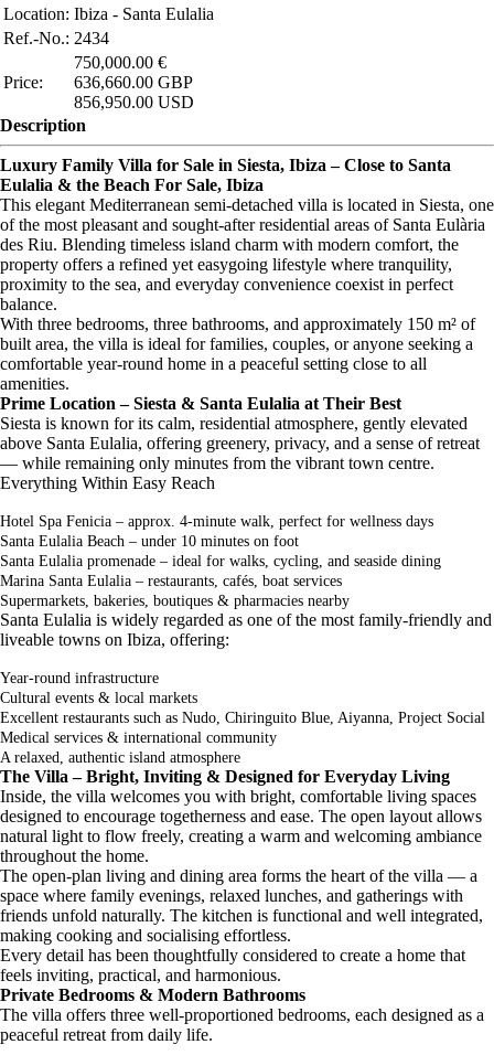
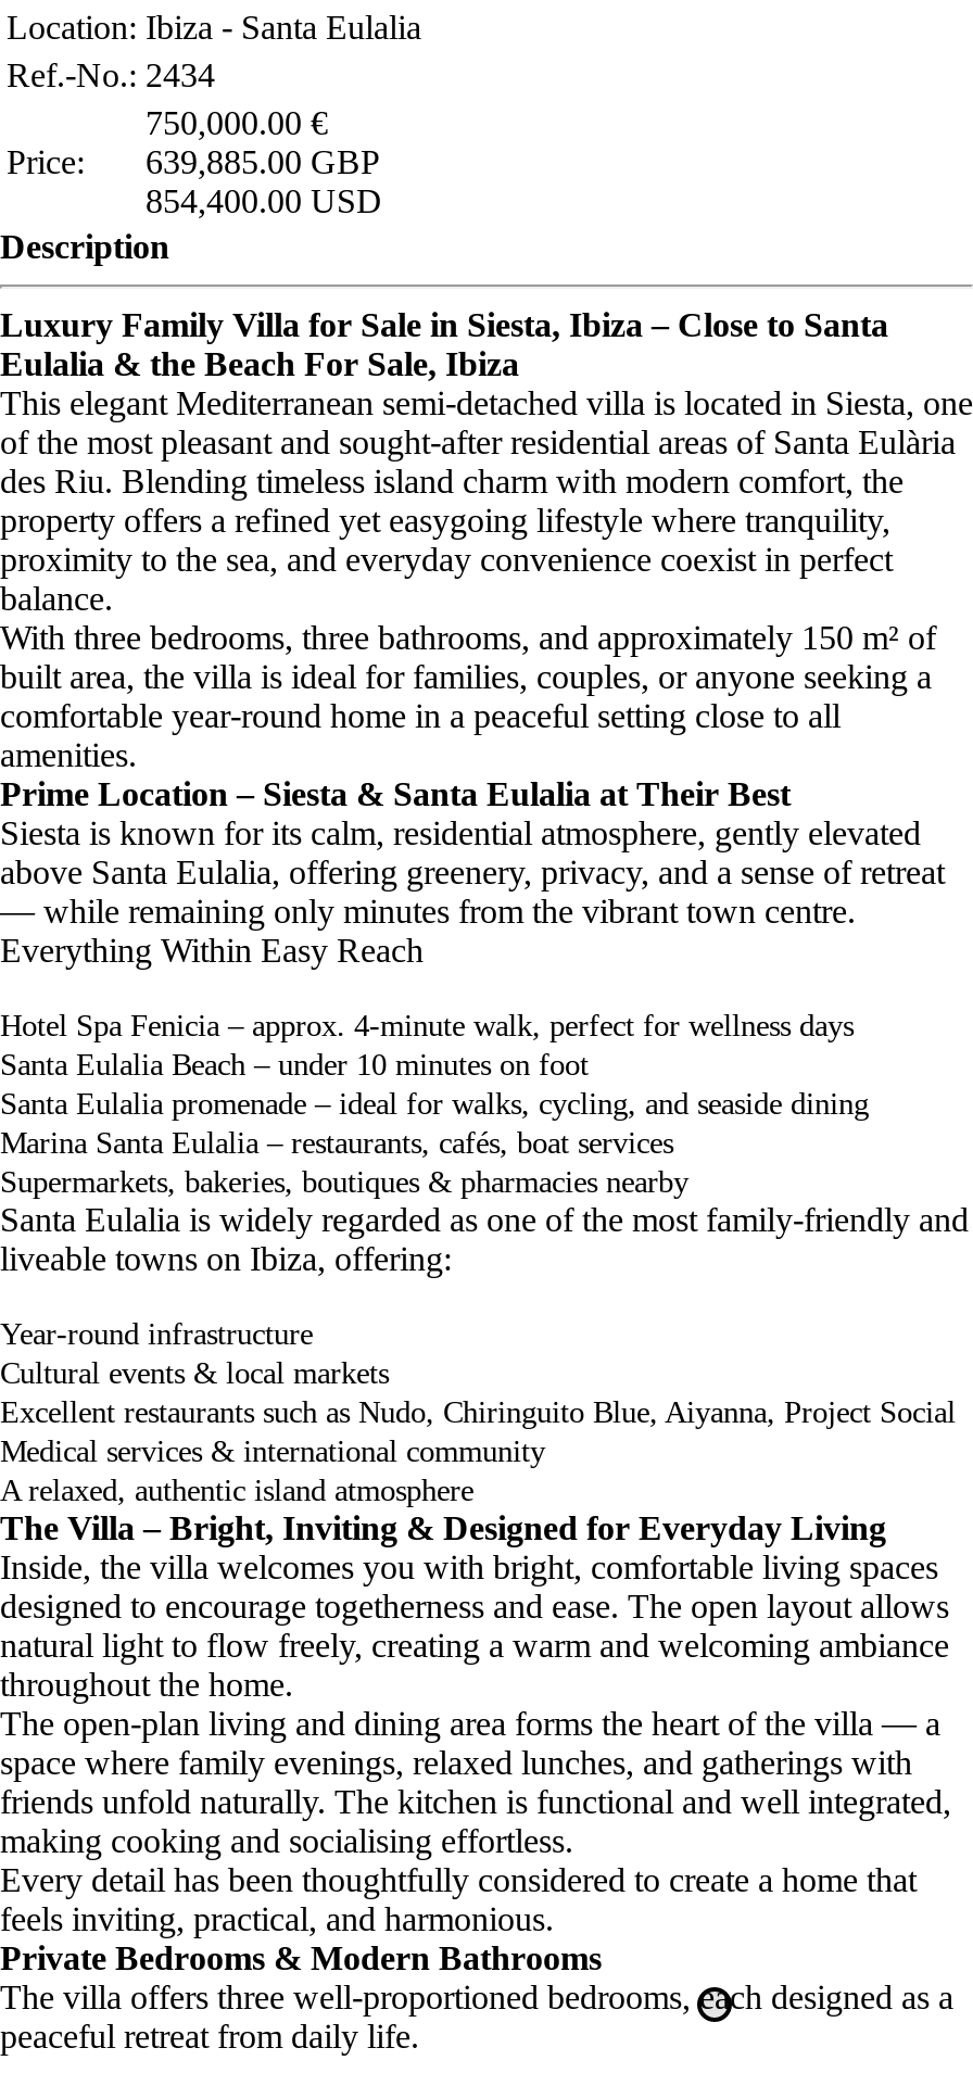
[3,73,193,92] Price: 636,660.00 GBP -> [7,144,380,180] Price: 639,885.00 GBP
[74,93,194,112] 856,950.00 USD -> [146,183,382,220] 854,400.00 USD

